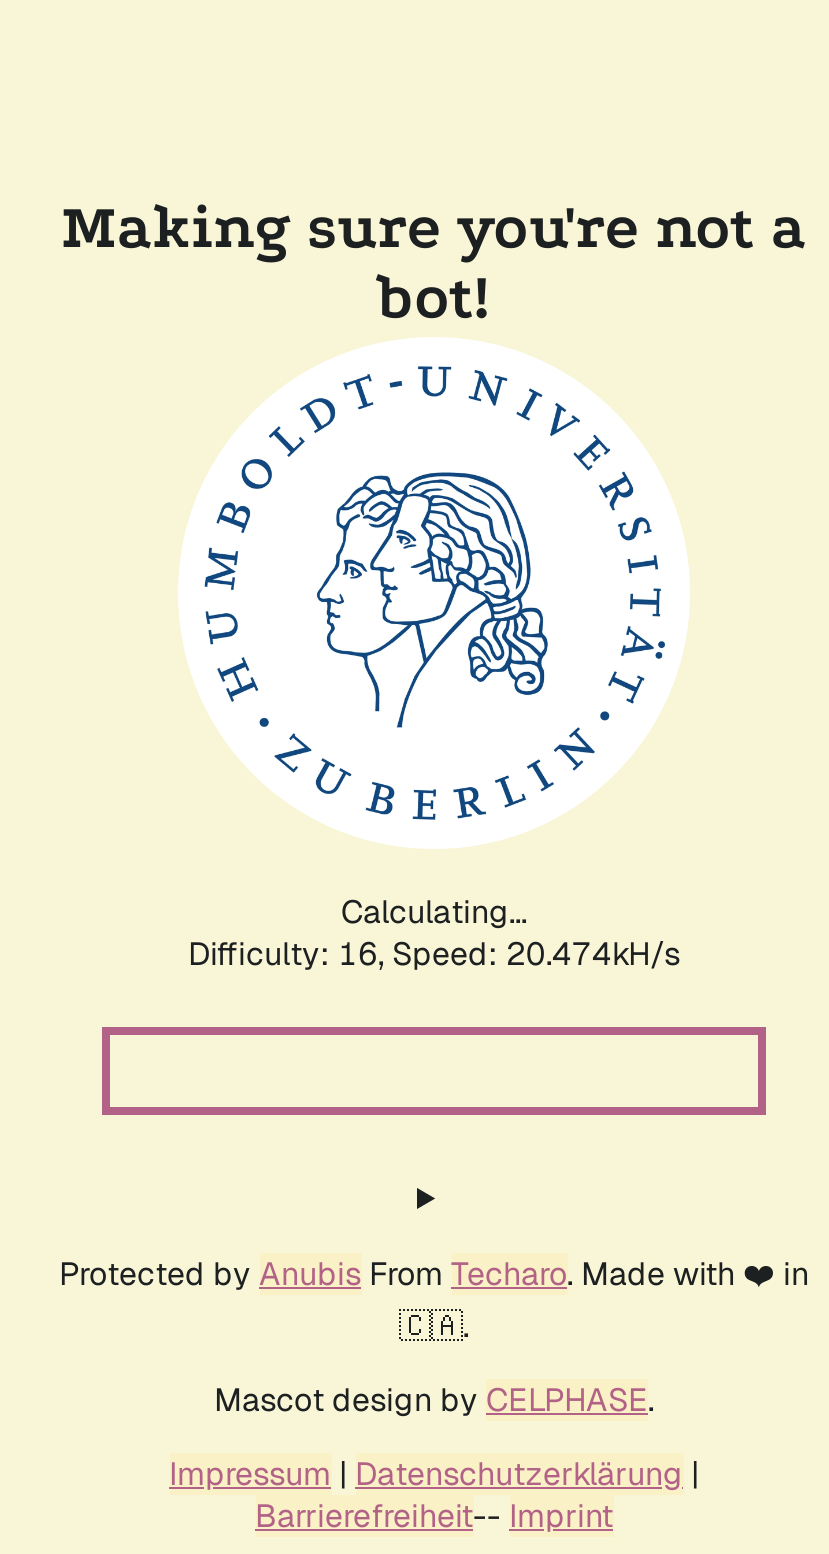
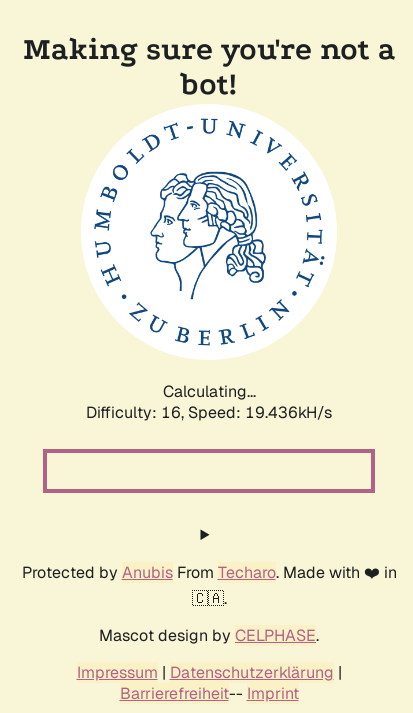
[188,933,680,975] Difficulty: 16, Speed: 20.474kH/s -> [86,402,332,423] Difficulty: 16, Speed: 19.436kH/s

